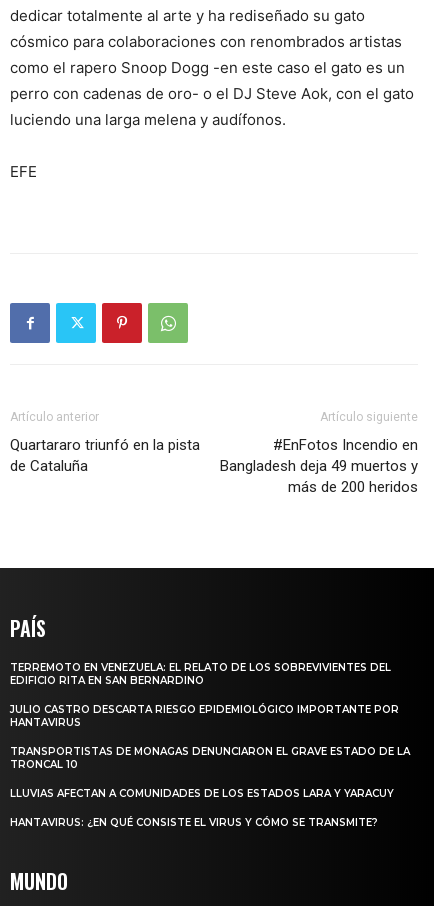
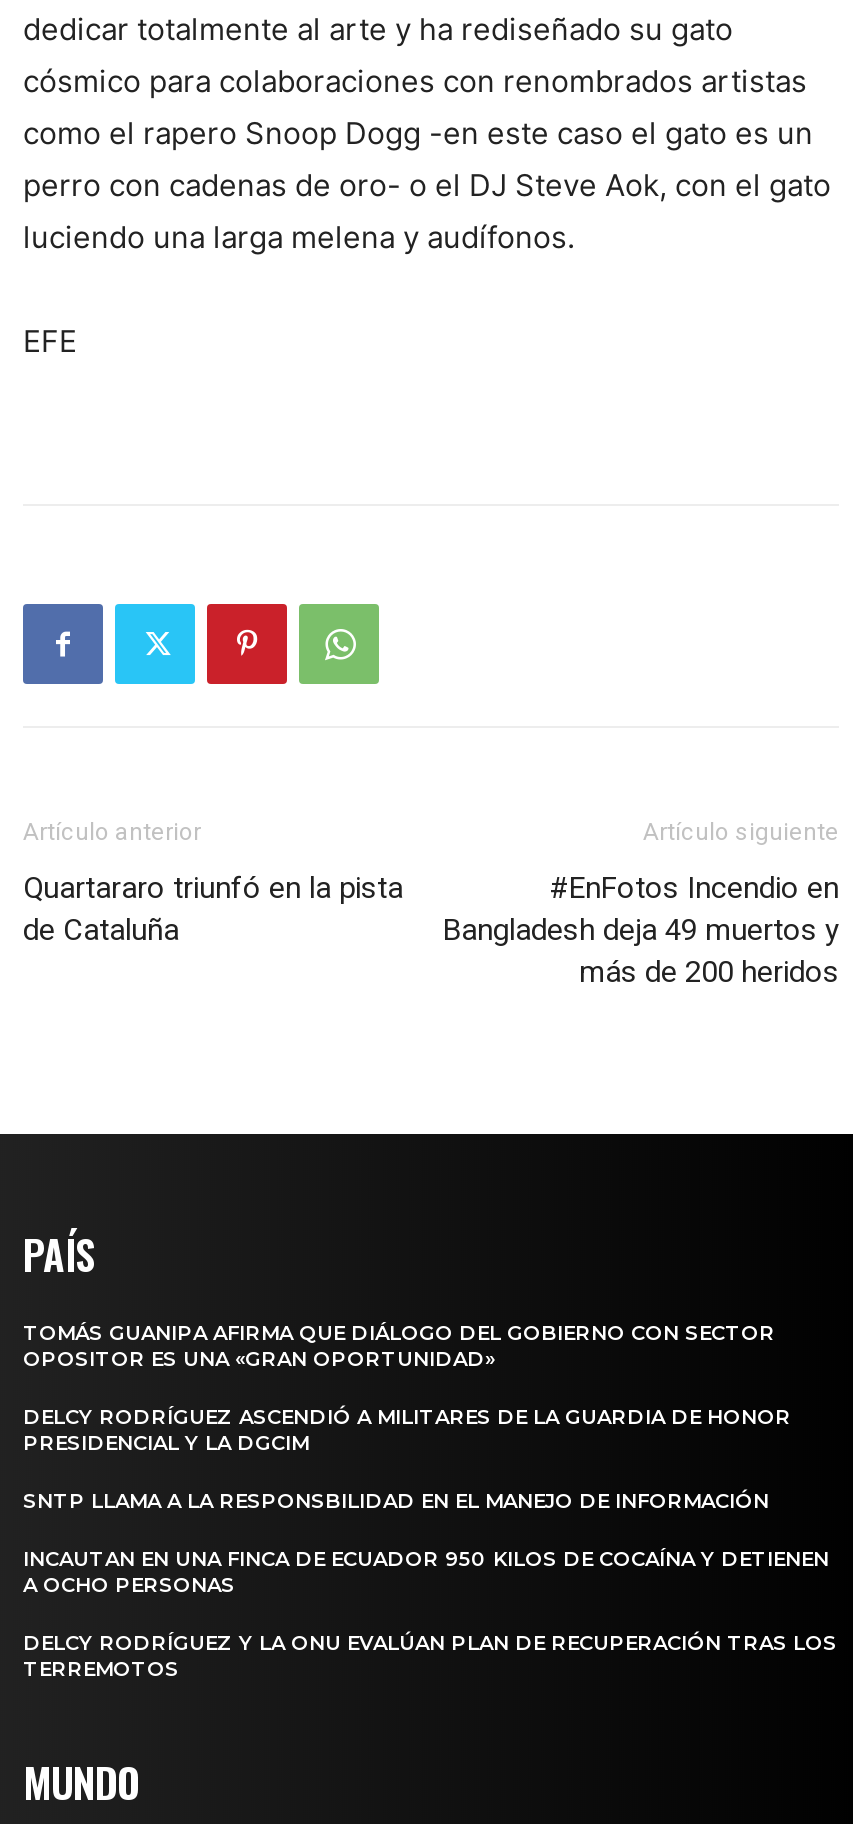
[10,661,391,687] TERREMOTO EN VENEZUELA: EL RELATO DE LOS SOBREVIVIENTES DEL | EDIFICIO RITA EN SAN BERNARDINO -> [23,1320,775,1372] TOMÁS GUANIPA AFIRMA QUE DIÁLOGO DEL GOBIERNO CON SECTOR | OPOSITOR ES UNA «GRAN OPORTUNIDAD»
[10,703,399,729] JULIO CASTRO DESCARTA RIESGO EPIDEMIOLÓGICO IMPORTANTE POR | HANTAVIRUS -> [23,1404,791,1456] DELCY RODRÍGUEZ ASCENDIÓ A MILITARES DE LA GUARDIA DE HONOR | PRESIDENCIAL Y LA DGCIM
[10,745,410,771] TRANSPORTISTAS DE MONAGAS DENUNCIARON EL GRAVE ESTADO DE LA | TRONCAL 10 -> [23,1488,769,1514] SNTP LLAMA A LA RESPONSBILIDAD EN EL MANEJO DE INFORMACIÓN
[10,787,394,800] LLUVIAS AFECTAN A COMUNIDADES DE LOS ESTADOS LARA Y YARACUY -> [23,1546,829,1598] INCAUTAN EN UNA FINCA DE ECUADOR 950 KILOS DE COCAÍNA Y DETIENEN | A OCHO PERSONAS
[10,816,378,829] HANTAVIRUS: ¿EN QUÉ CONSISTE EL VIRUS Y CÓMO SE TRANSMITE? -> [23,1630,837,1682] DELCY RODRÍGUEZ Y LA ONU EVALÚAN PLAN DE RECUPERACIÓN TRAS LOS | TERREMOTOS

